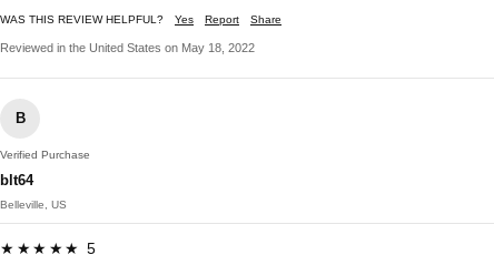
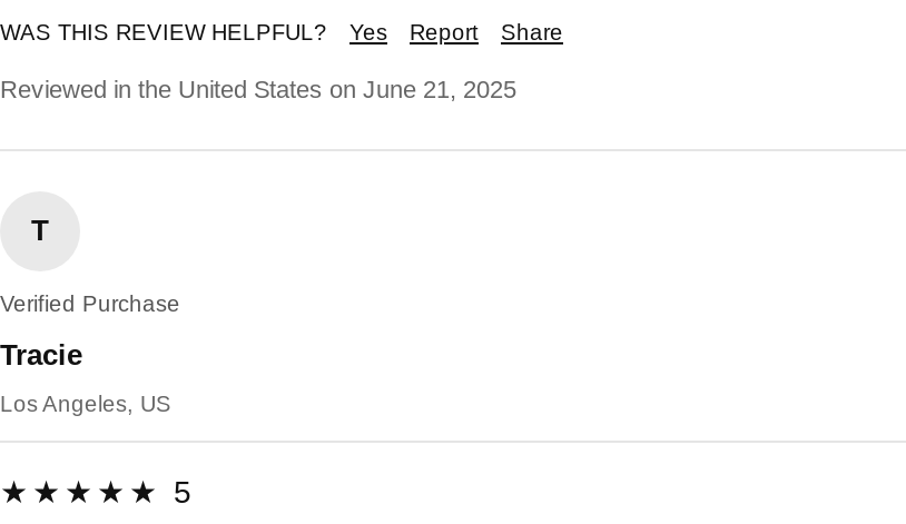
[0,41,255,54] Reviewed in the United States on May 18, 2022 -> [0,76,516,102] Reviewed in the United States on June 21, 2025
[15,110,25,126] B -> [31,214,49,247] T
[0,172,33,188] blt64 -> [0,338,82,372] Tracie
[0,198,67,211] Belleville, US -> [0,392,171,416] Los Angeles, US

